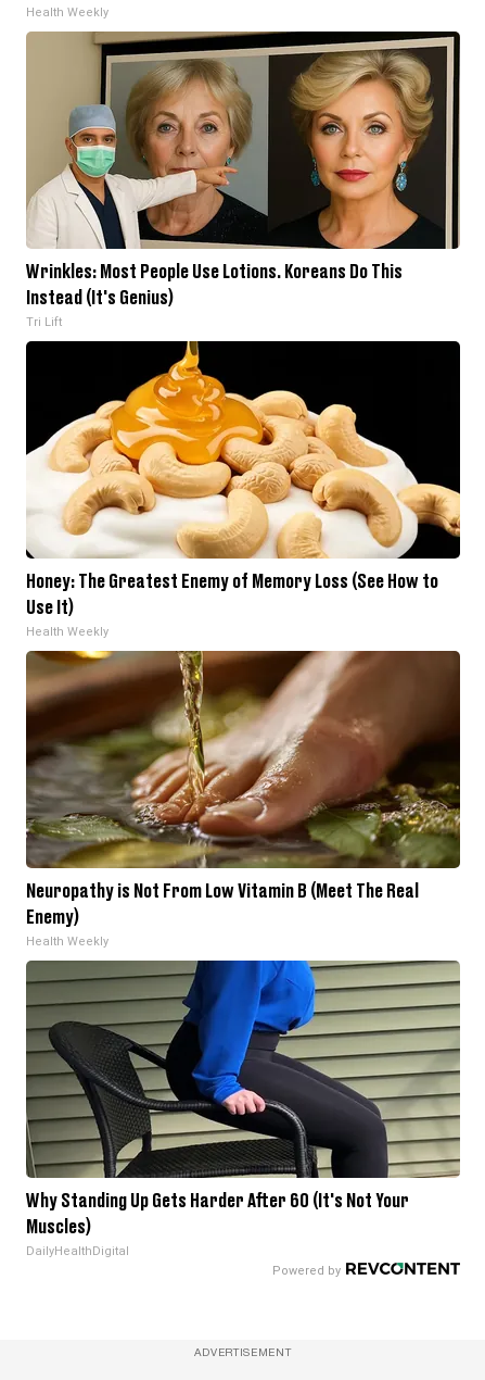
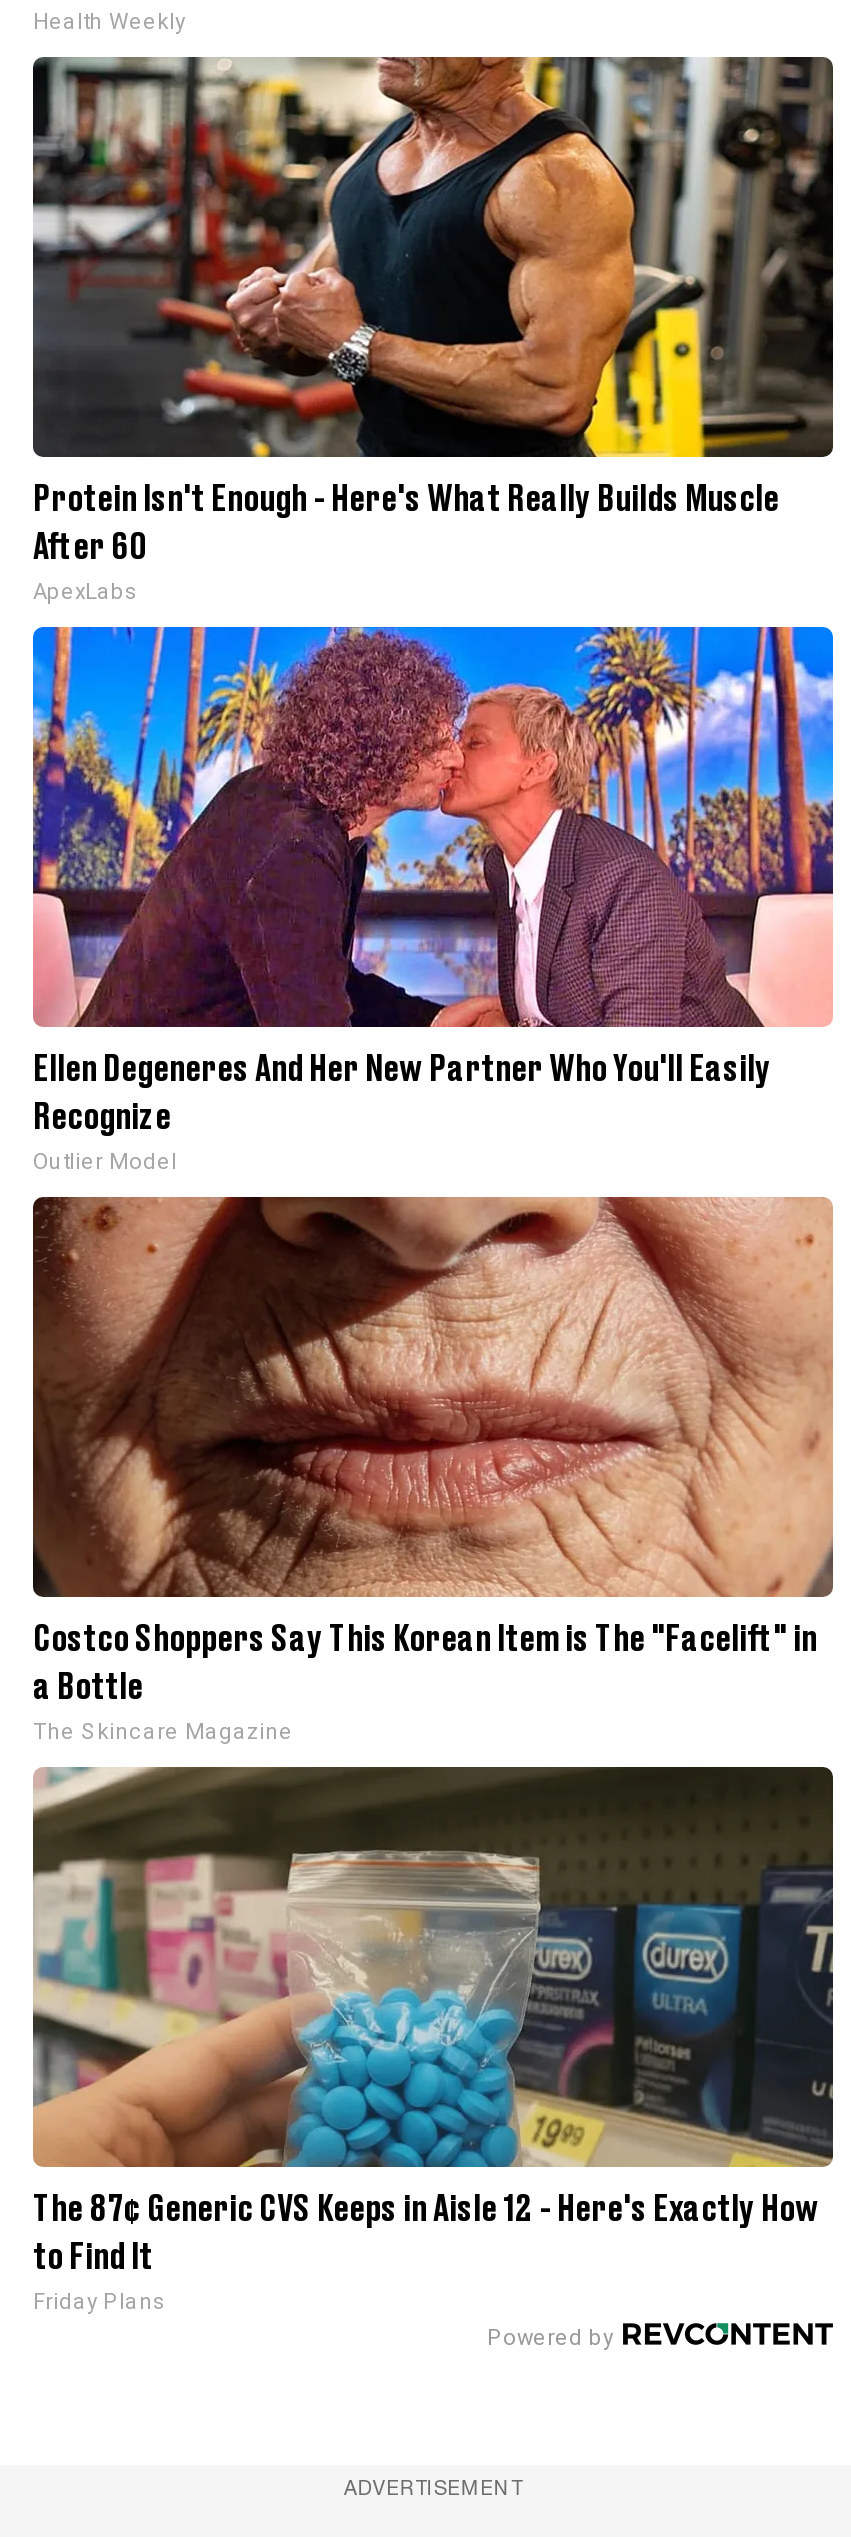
[26,30,460,329] [image] | Wrinkles: Most People Use Lotions. Koreans Do This | Instead (It's Genius) | Tri Lift -> [31,55,835,605] [image] | Protein Isn't Enough - Here's What Really Builds Muscle | After 60 | ApexLabs
[25,340,461,639] [image] | Honey: The Greatest Enemy of Memory Loss (See How to | Use It) | Health Weekly -> [31,625,835,1175] [image] | Ellen Degeneres And Her New Partner Who You'll Easily | Recognize | Outlier Model
[25,650,461,949] [image] | Neuropathy is Not From Low Vitamin B (Meet The Real | Enemy) | Health Weekly -> [31,1195,833,1745] [image] | Costco Shoppers Say This Korean Item is The "Facelift" in | a Bottle | The Skincare Magazine
[25,959,460,1258] [image] | Why Standing Up Gets Harder After 60 (It's Not Your | Muscles) | DailyHealthDigital -> [31,1765,833,2315] [image] | The 87¢ Generic CVS Keeps in Aisle 12 - Here's Exactly How | to Find It | Friday Plans

